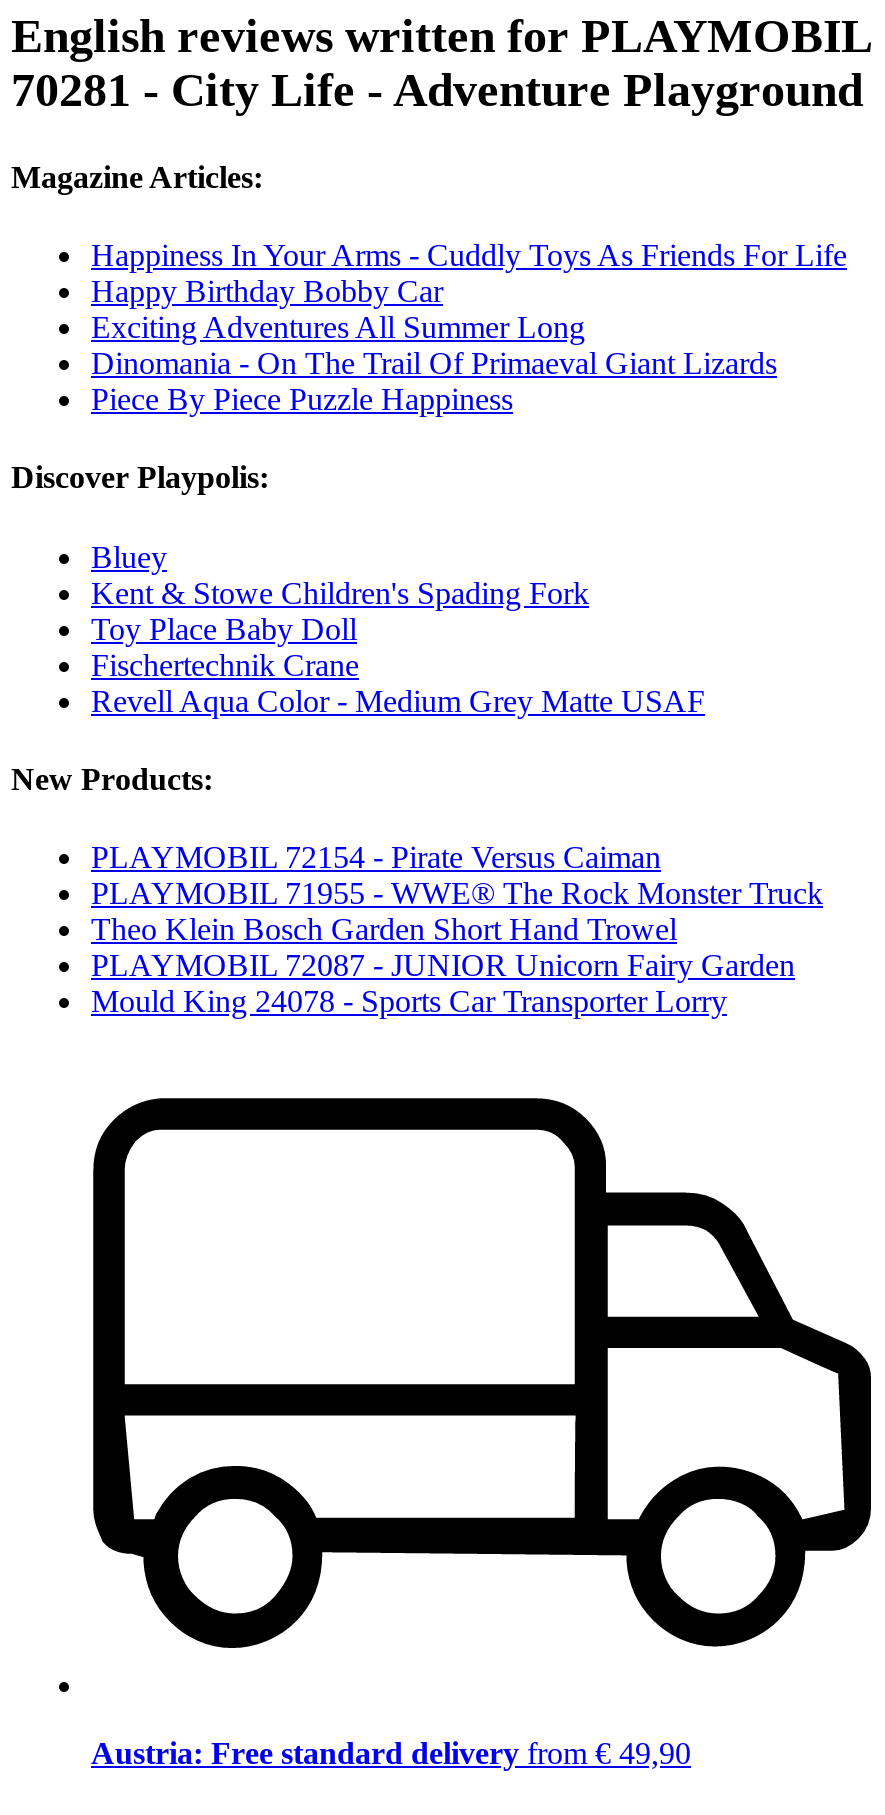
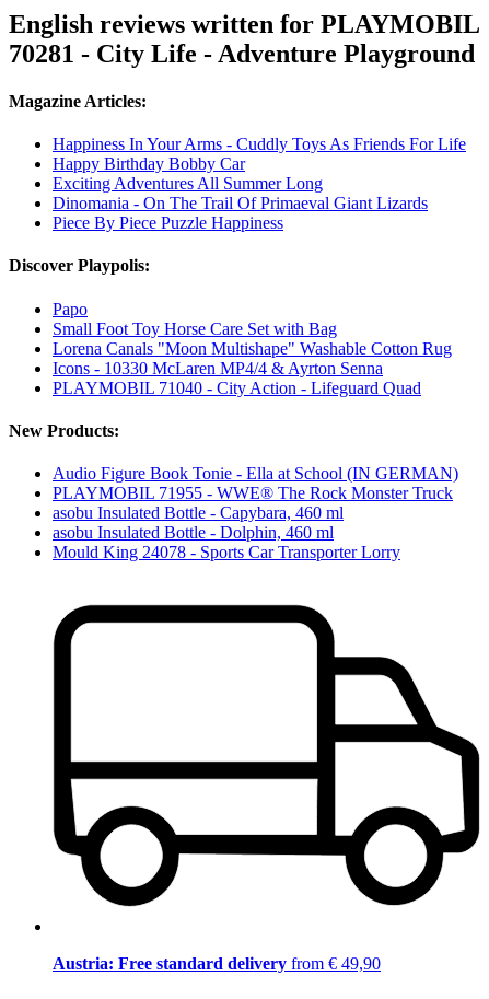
[91,539,705,717] Bluey | Kent & Stowe Children's Spading Fork | Toy Place Baby Doll | Fischertechnik Crane | Revell Aqua Color - Medium Grey Matte USAF -> [53,299,452,397] Papo | Small Foot Toy Horse Care Set with Bag | Lorena Canals "Moon Multishape" Washable Cotton Rug | Icons - 10330 McLaren MP4/4 & Ayrton Senna | PLAYMOBIL 71040 - City Action - Lifeguard Quad
[91,840,661,874] PLAYMOBIL 72154 - Pirate Versus Caiman -> [53,464,458,483] Audio Figure Book Tonie - Ella at School (IN GERMAN)
[91,912,795,982] Theo Klein Bosch Garden Short Hand Trowel | PLAYMOBIL 72087 - JUNIOR Unicorn Fairy Garden -> [53,504,344,542] asobu Insulated Bottle - Capybara, 460 ml | asobu Insulated Bottle - Dolphin, 460 ml

